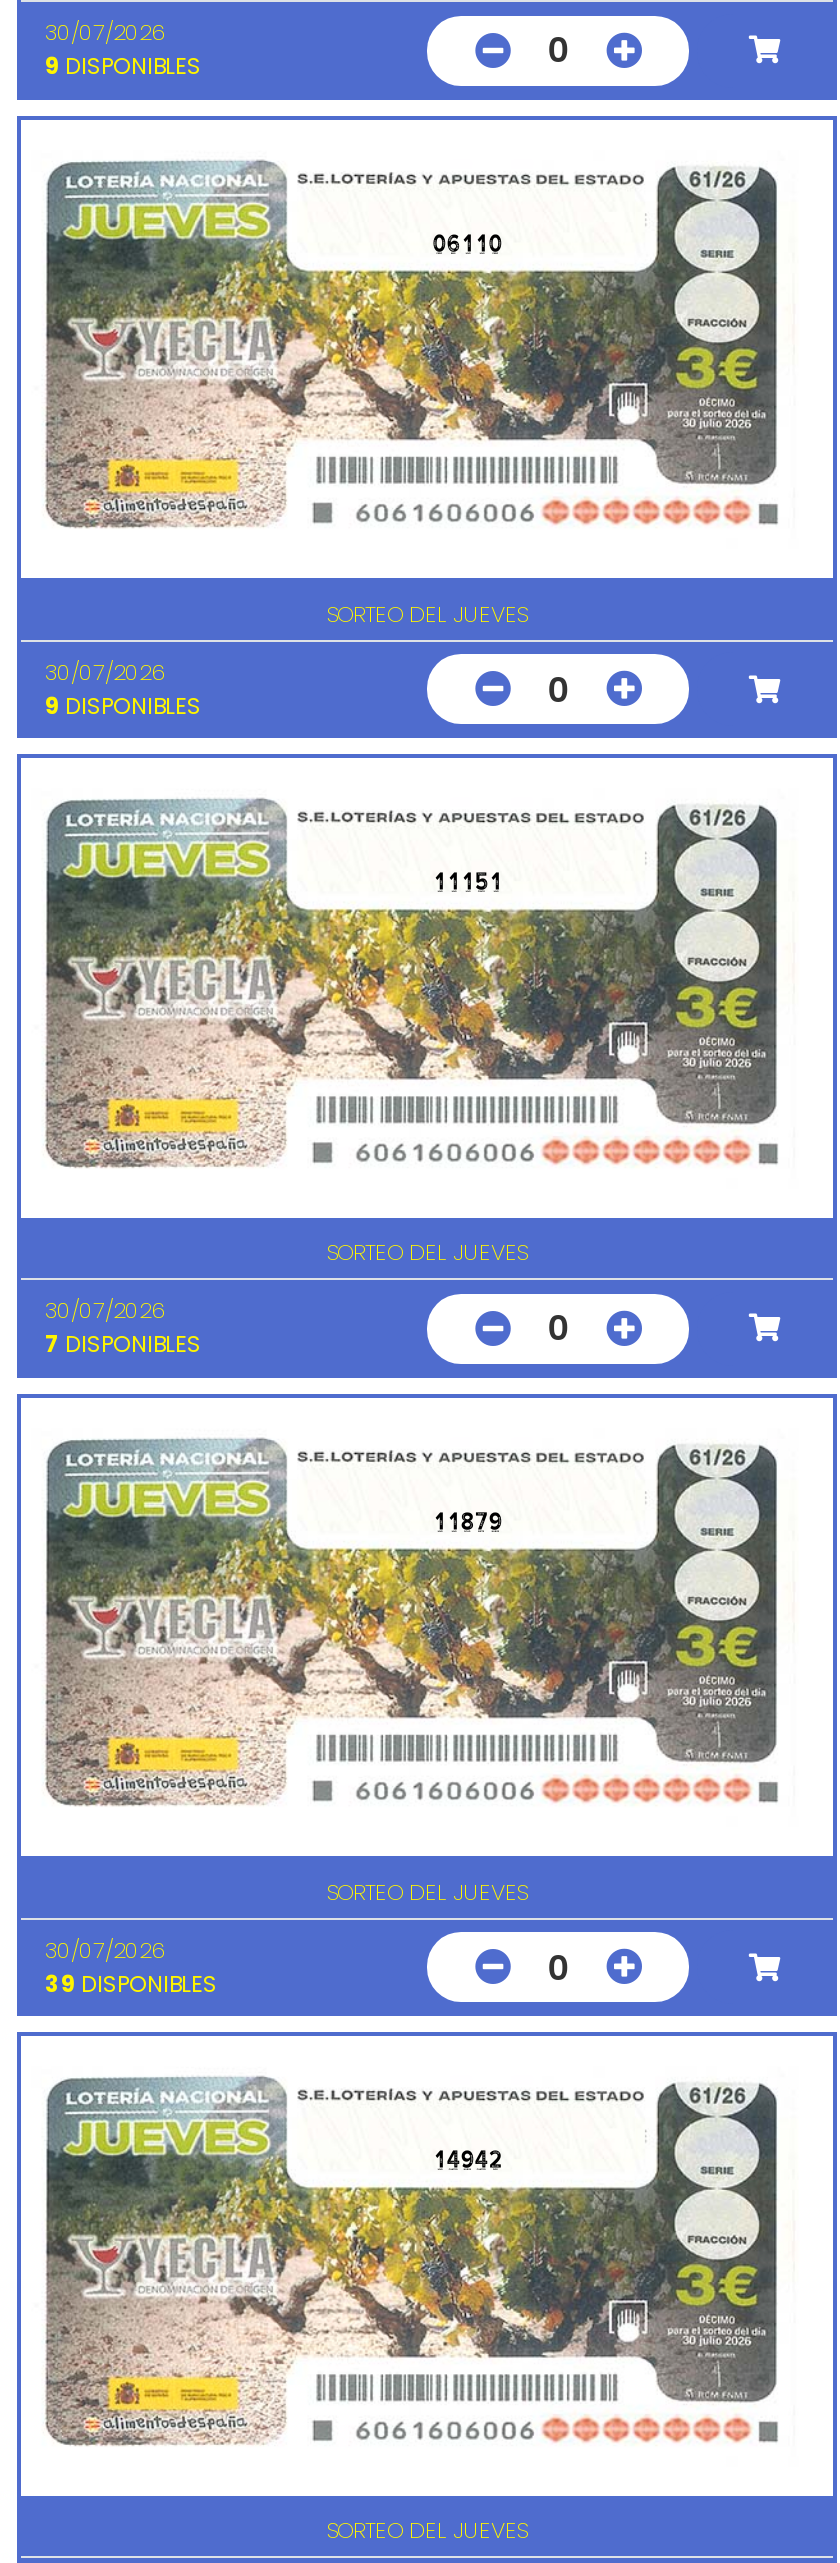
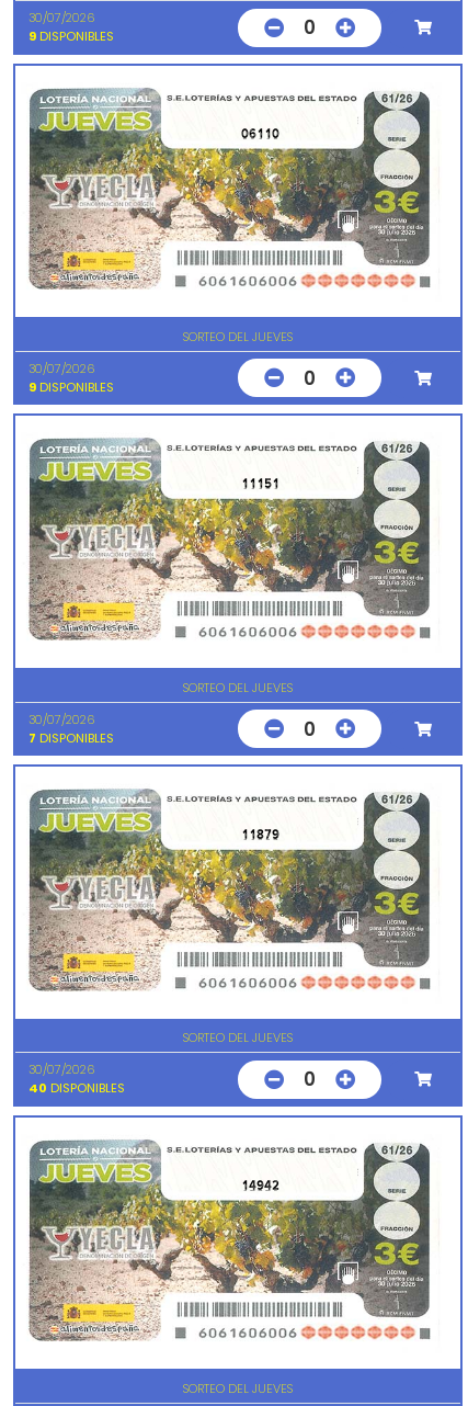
[45,1968,217,2000] 39 DISPONIBLES -> [28,1079,125,1097] 40 DISPONIBLES

